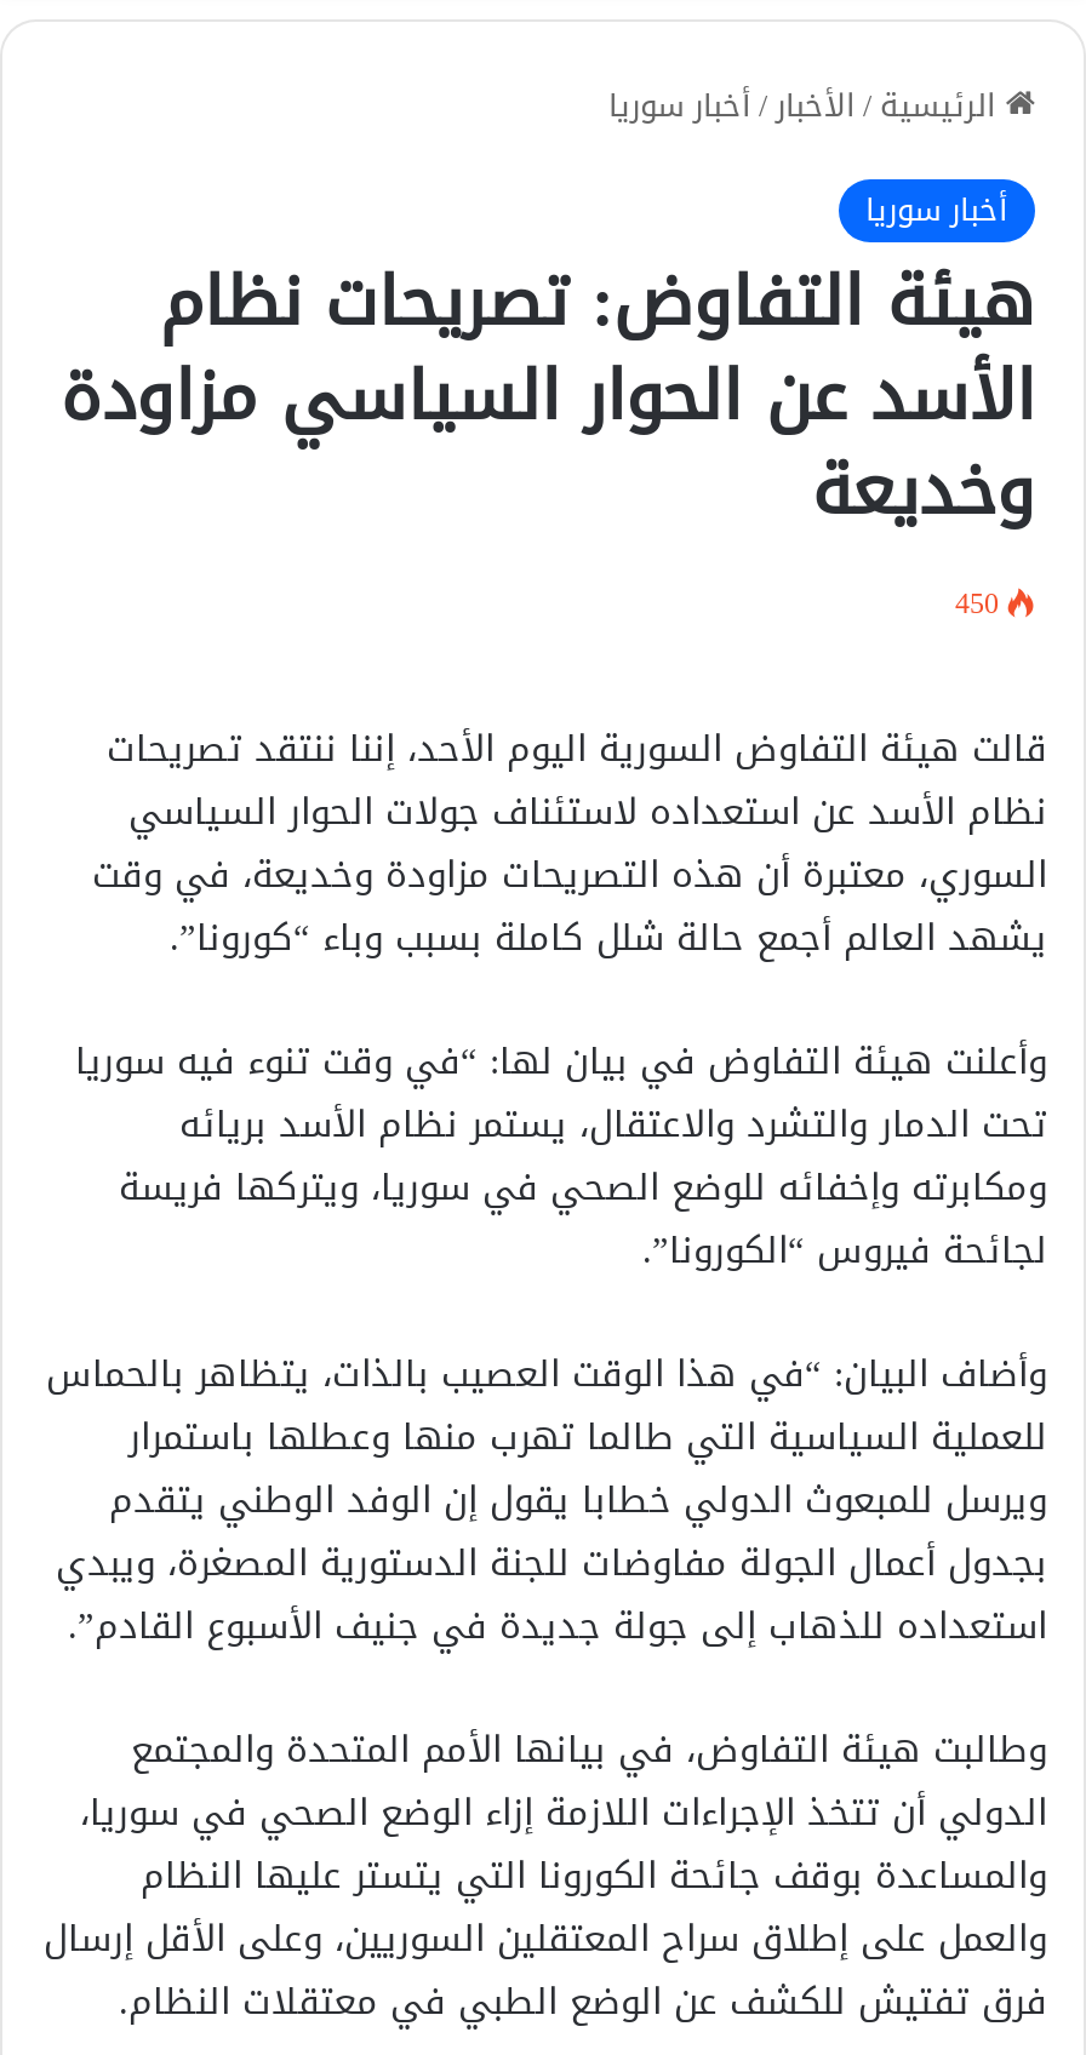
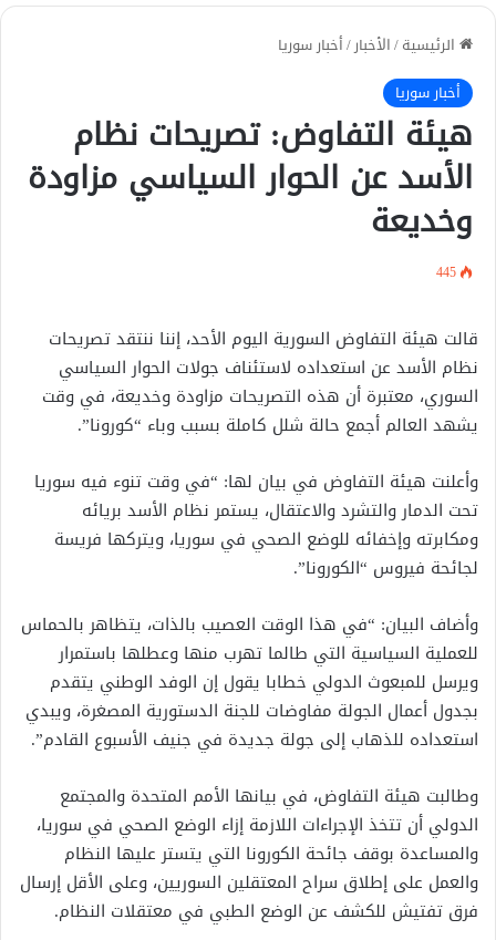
[955,576,999,630] 450 -> [436,260,456,284] 445

